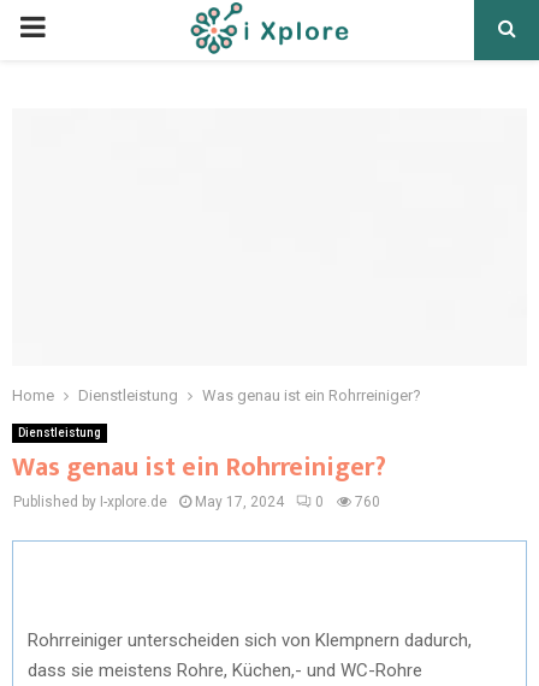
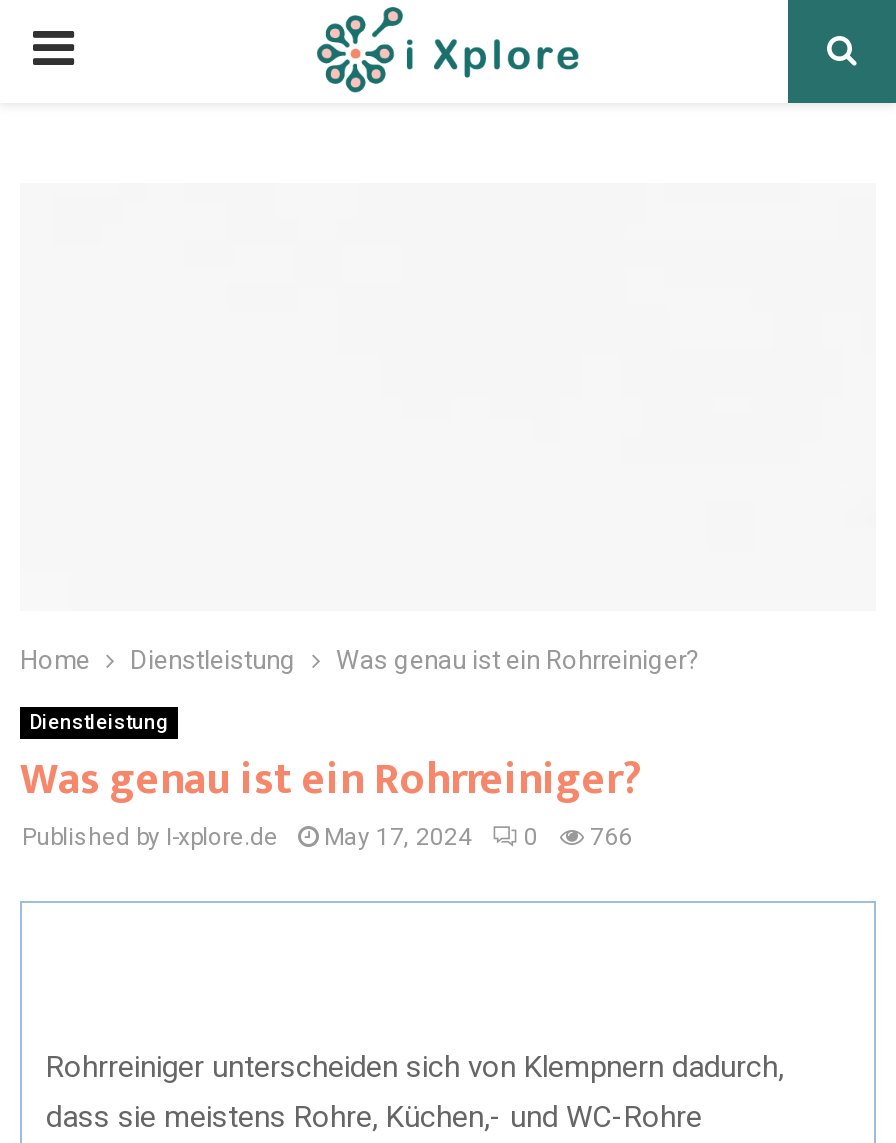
[13,493,380,510] Published by I-xplore.de May 17, 2024 0 760 -> [22,823,632,851] Published by I-xplore.de May 17, 2024 0 766

